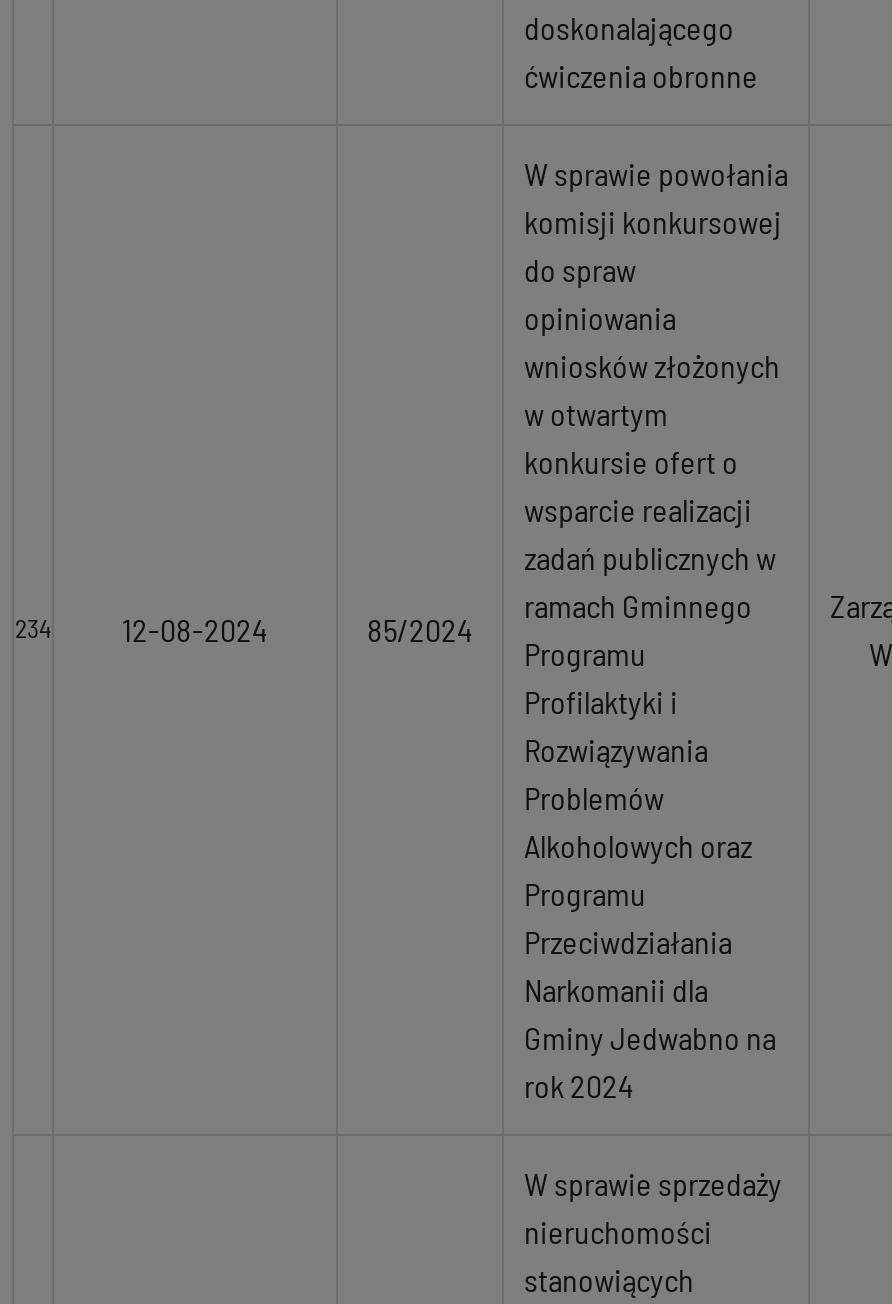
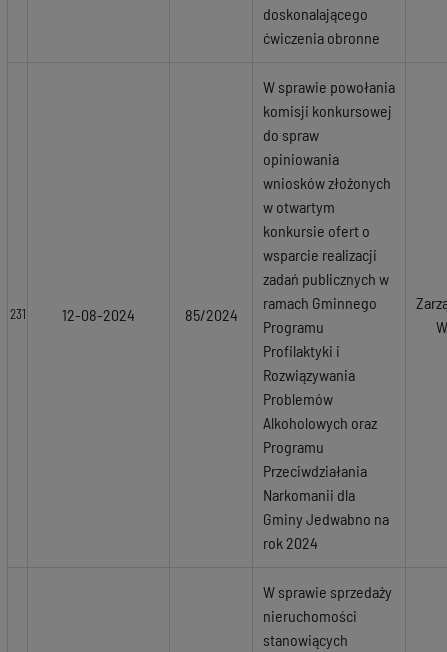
[15,612,51,644] 234 -> [9,306,25,322] 231

